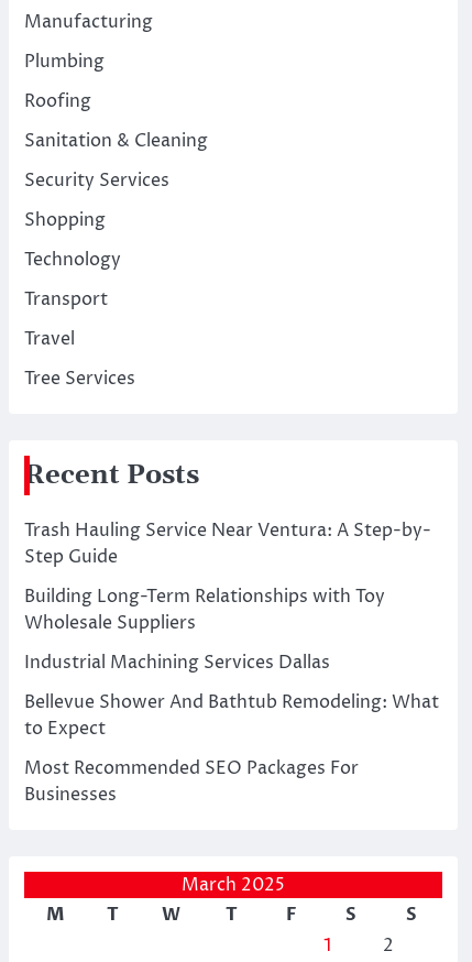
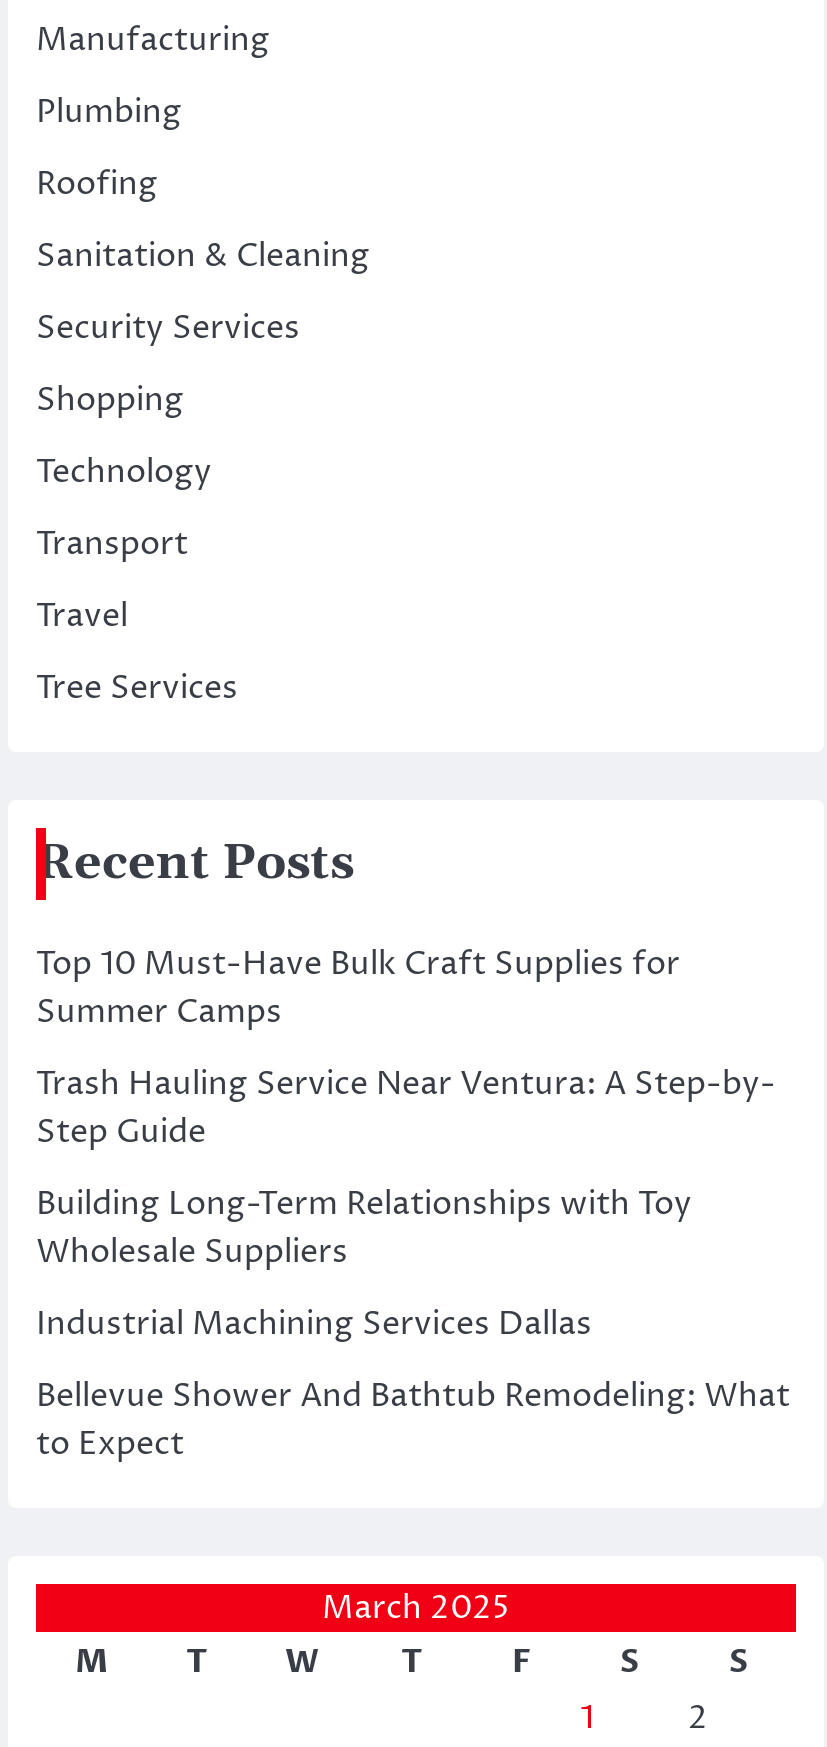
none -> [36,942,680,1034] Top 10 Must-Have Bulk Craft Supplies for | Summer Camps
moved [24,519,439,741] -> [36,1062,790,1466]: Trash Hauling Service Near Ventura: A Step-by- | Step Guide | Building Long-Term Relationships with Toy | Wholesale Suppliers | Industrial Machining Services Dallas | Bellevue Shower And Bathtub Remodeling: What | to Expect
[24,757,359,807] Most Recommended SEO Packages For | Businesses -> none

